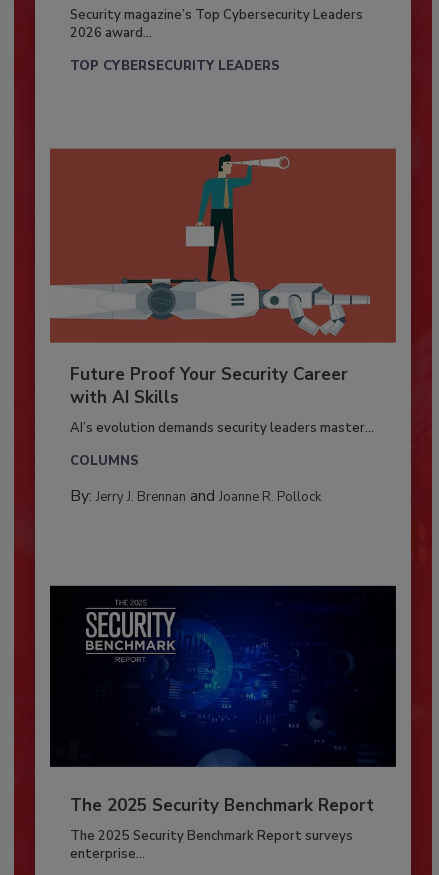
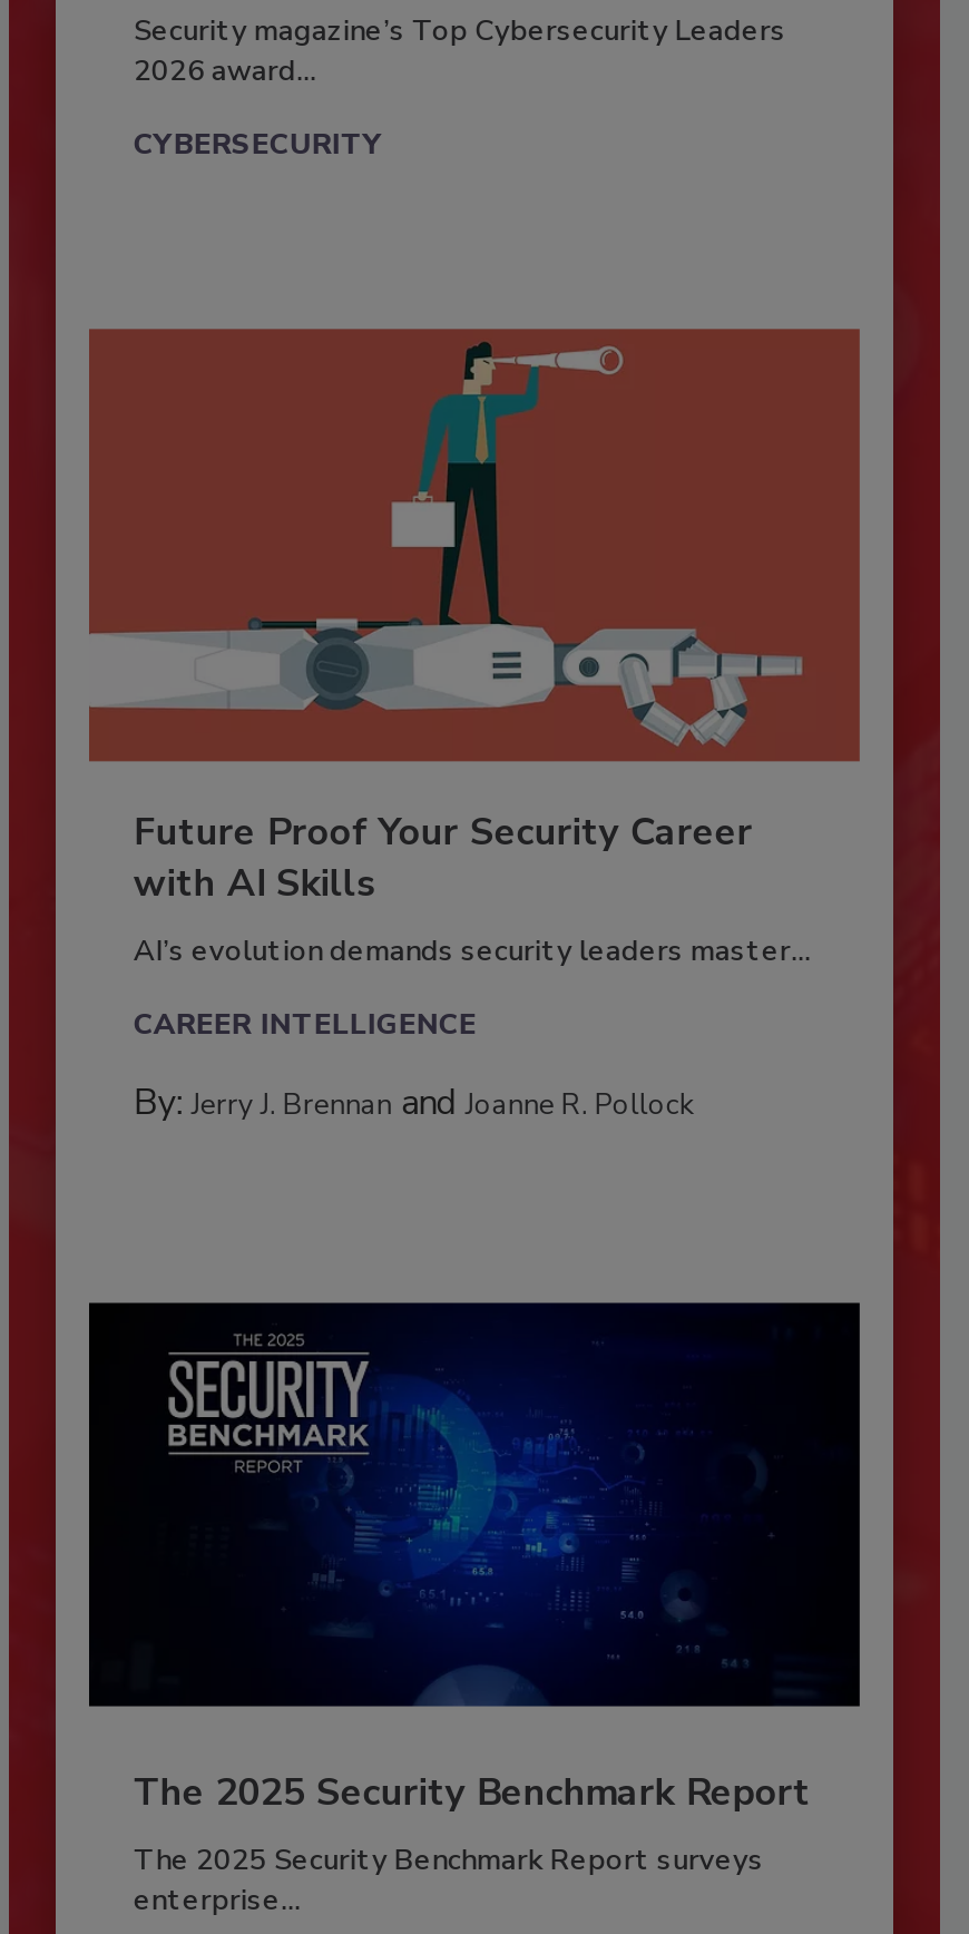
[70,57,280,75] TOP CYBERSECURITY LEADERS -> [133,125,381,166] CYBERSECURITY
[70,452,139,470] COLUMNS -> [133,1005,476,1045] CAREER INTELLIGENCE

